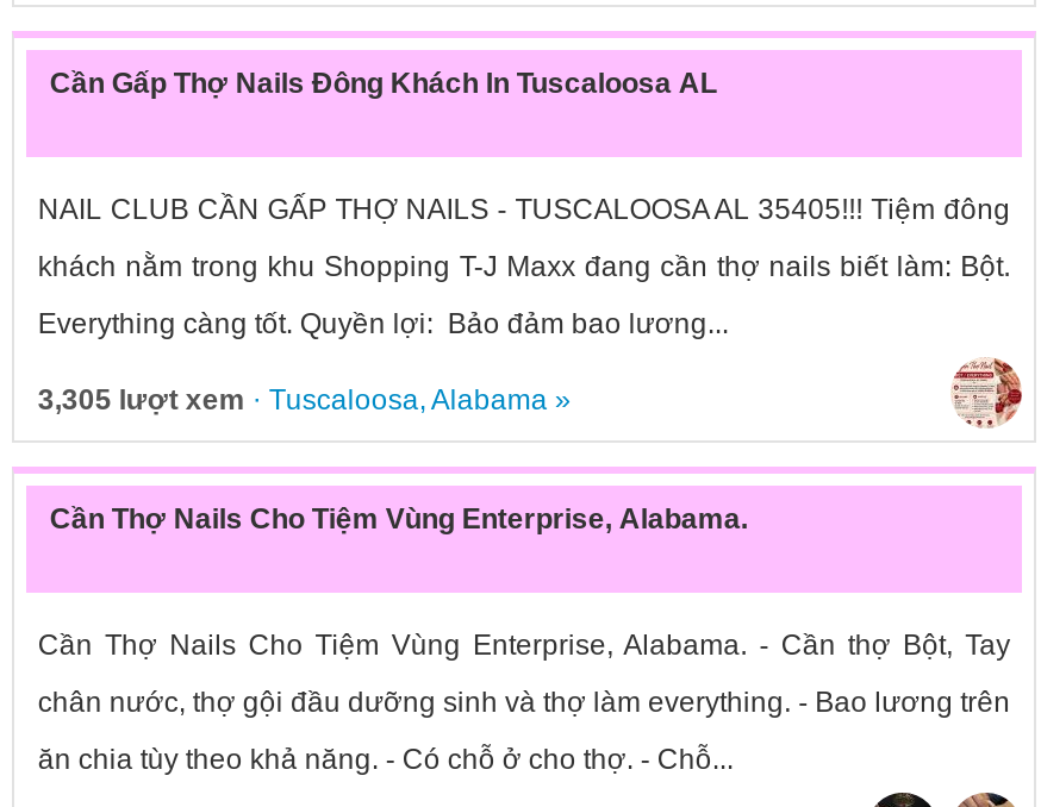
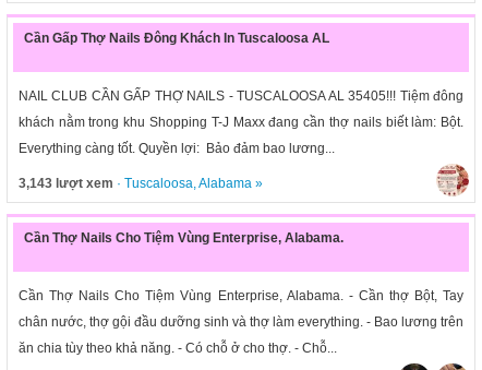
[38,383,571,417] 3,305 lượt xem · Tuscaloosa, Alabama» -> [18,176,263,191] 3,143 lượt xem · Tuscaloosa, Alabama»

